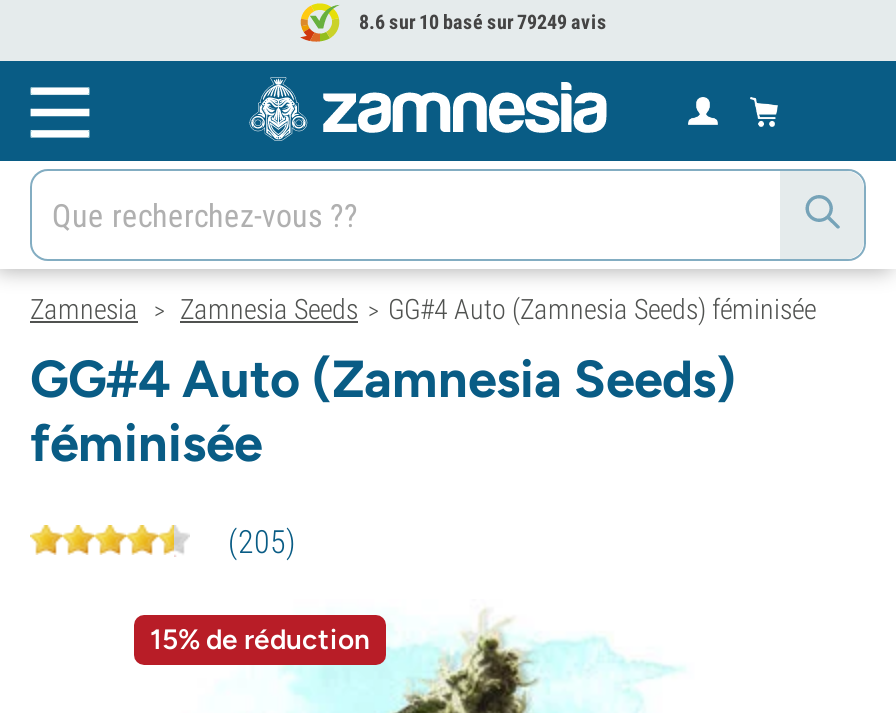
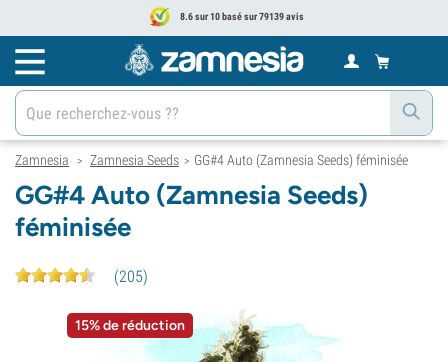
[355,11,607,33] 8.6 sur 10 basé sur 79249 avis -> [177,11,303,22] 8.6 sur 10 basé sur 79139 avis

